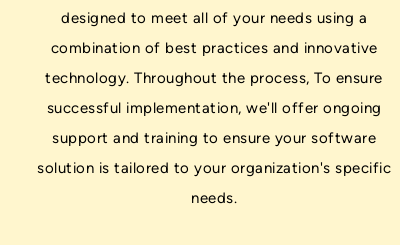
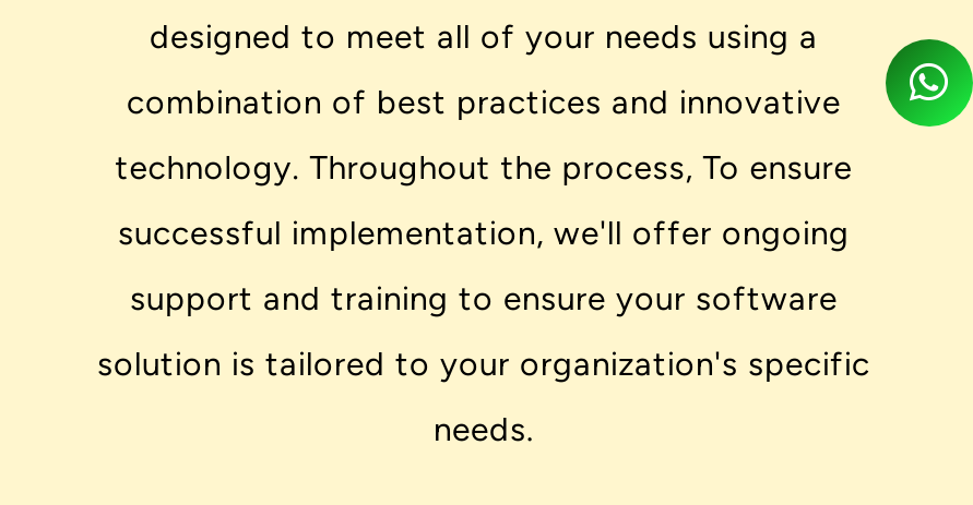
none -> [883,36,966,130] [image]

